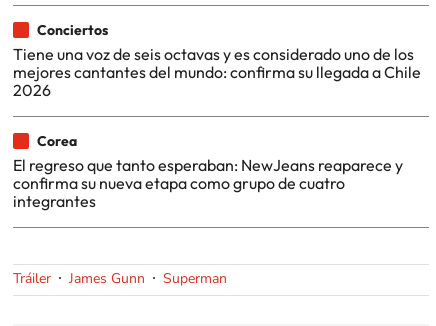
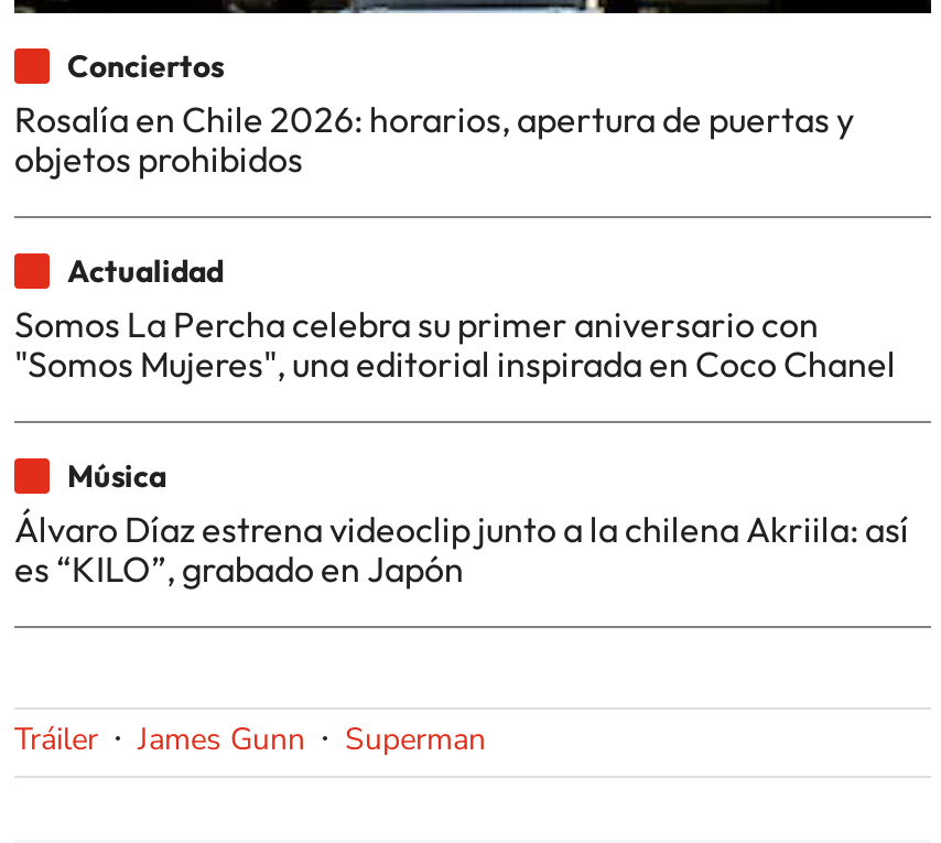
[13,44,421,211] Tiene una voz de seis octavas y es considerado uno de los | mejores cantantes del mundo: confirma su llegada a Chile | 2026 | Corea | El regreso que tanto esperaban: NewJeans reaparece y | confirma su nueva etapa como grupo de cuatro | integrantes -> [14,96,909,590] Rosalía en Chile 2026: horarios, apertura de puertas y | objetos prohibidos | Actualidad | Somos La Percha celebra su primer aniversario con | "Somos Mujeres", una editorial inspirada en Coco Chanel | Música | Álvaro Díaz estrena videoclip junto a la chilena Akriila: así | es “KILO”, grabado en Japón

